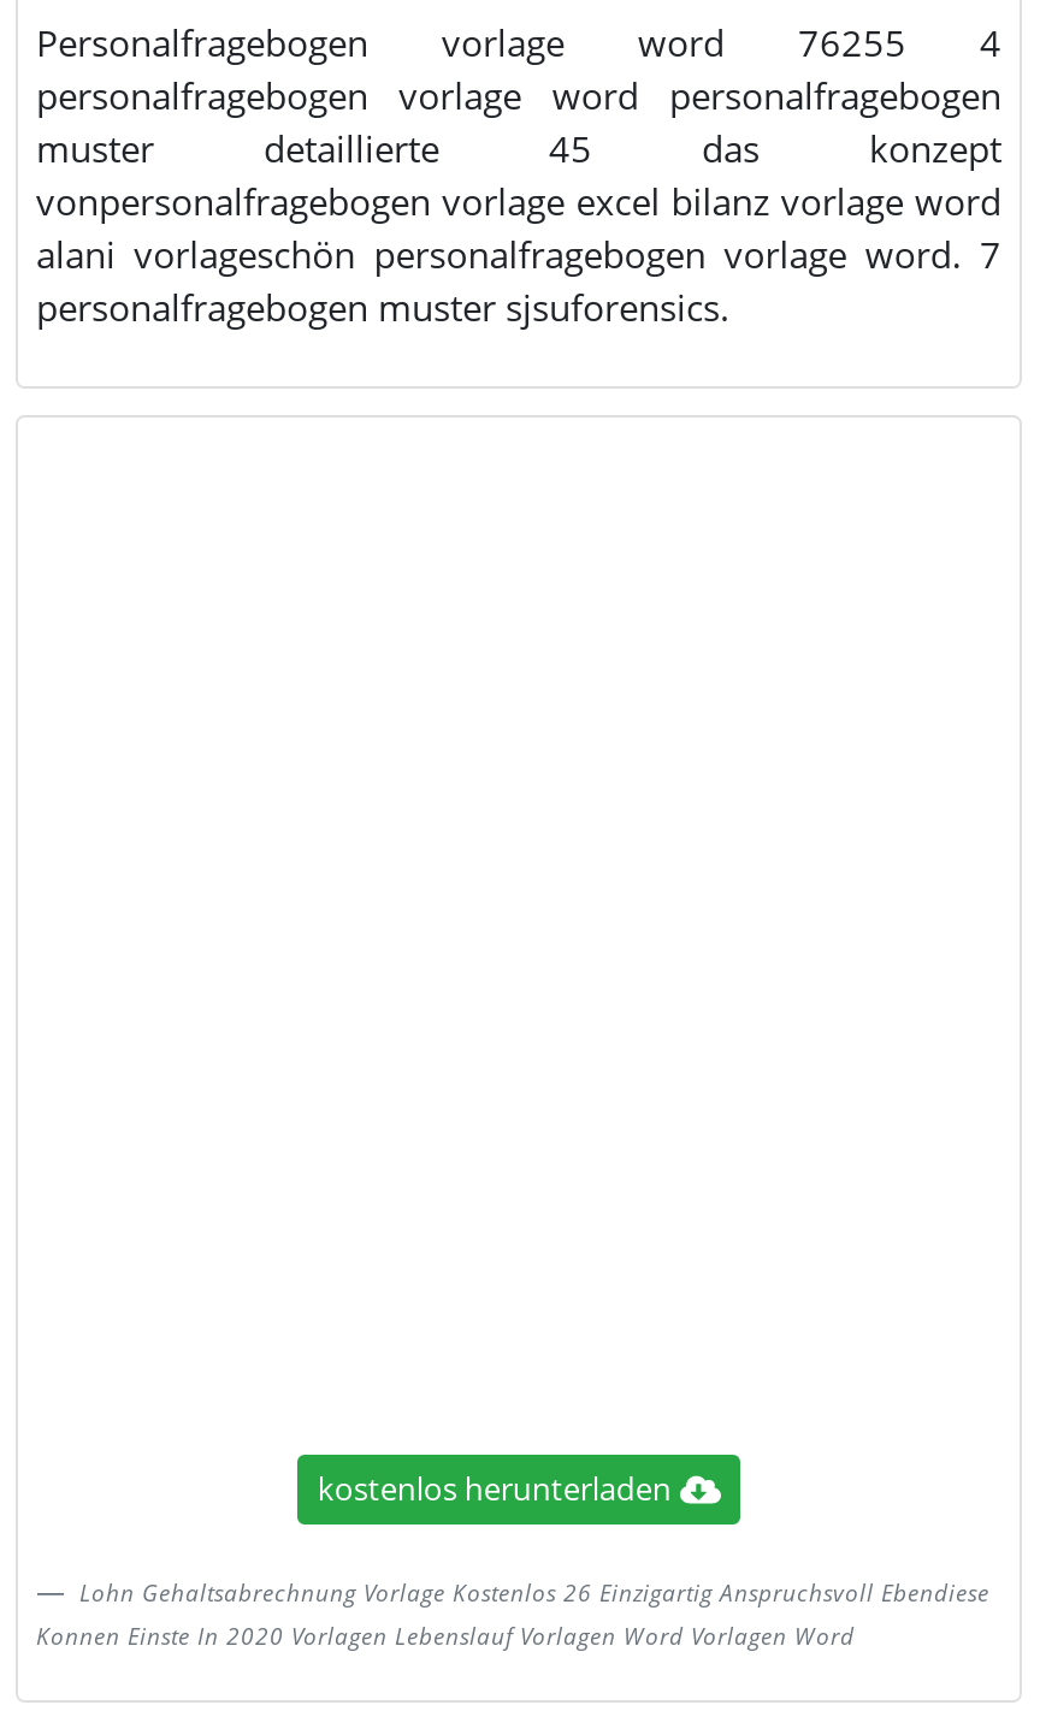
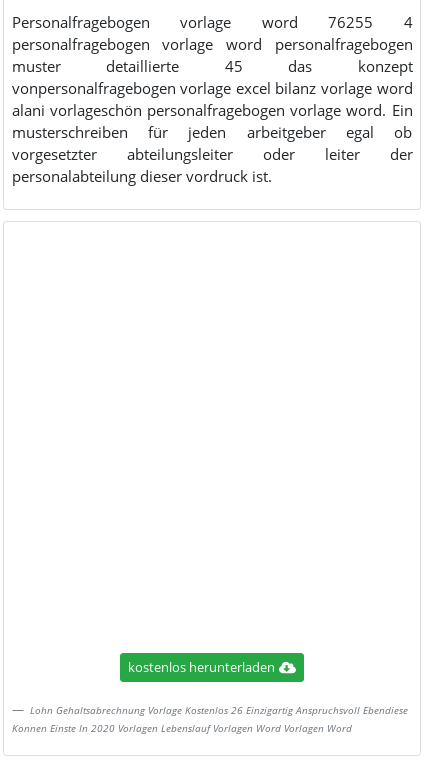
[36,229,1001,330] alani vorlageschön personalfragebogen vorlage word. 7 | personalfragebogen muster sjsuforensics. -> [11,100,412,186] alani vorlageschön personalfragebogen vorlage word. Ein | musterschreiben für jeden arbeitgeber egal ob | vorgesetzter abteilungsleiter oder leiter der | personalabteilung dieser vordruck ist.

